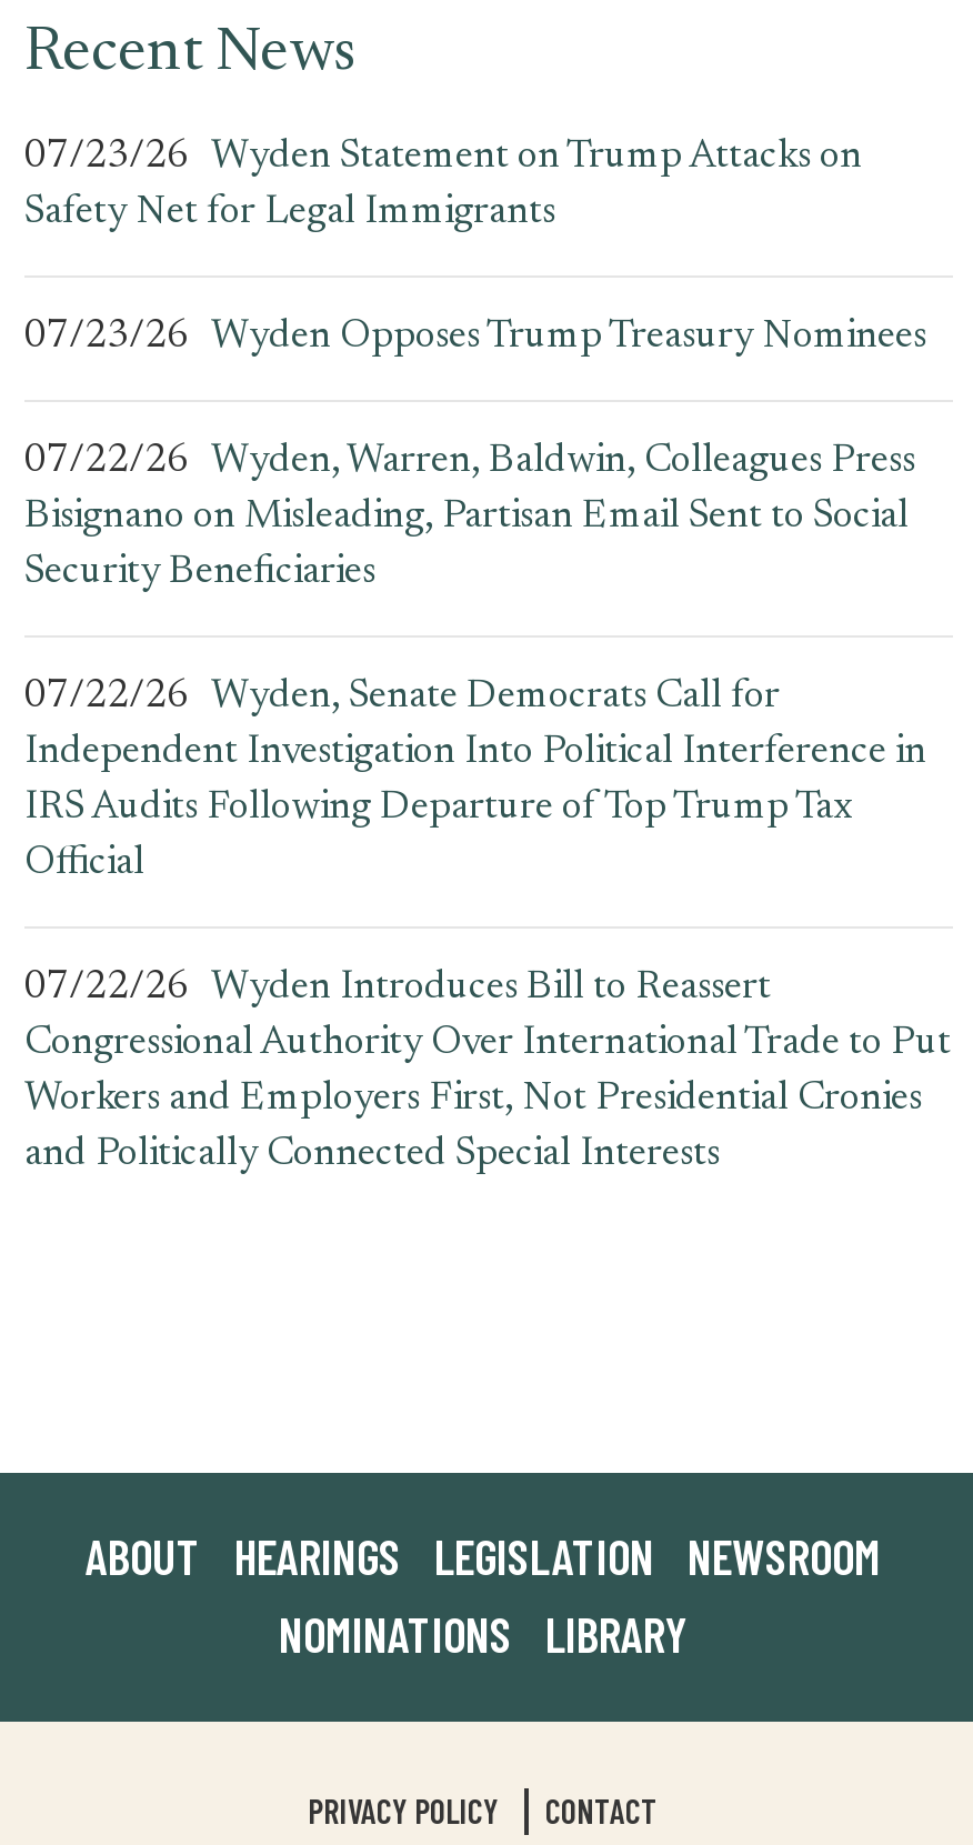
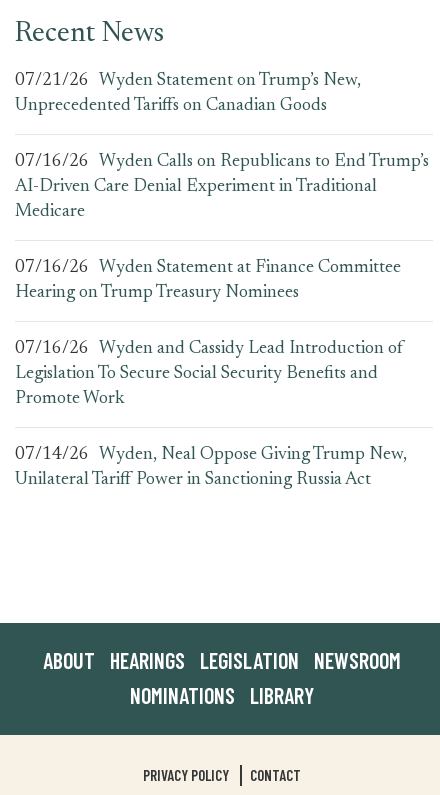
[24,138,862,233] 07/23/26 Wyden Statement on Trump Attacks on | Safety Net for Legal Immigrants -> [15,72,361,115] 07/21/26 Wyden Statement on Trump’s New, | Unprecedented Tariffs on Canadian Goods
[24,318,926,358] 07/23/26 Wyden Opposes Trump Treasury Nominees -> [15,153,429,221] 07/16/26 Wyden Calls on Republicans to End Trump’s | AI-Driven Care Denial Experiment in Traditional | Medicare
[24,442,915,593] 07/22/26 Wyden, Warren, Baldwin, Colleagues Press | Bisignano on Misleading, Partisan Email Sent to Social | Security Beneficiaries -> [15,259,401,302] 07/16/26 Wyden Statement at Finance Committee | Hearing on Trump Treasury Nominees
[24,678,926,884] 07/22/26 Wyden, Senate Democrats Call for | Independent Investigation Into Political Interference in | IRS Audits Following Departure of Top Trump Tax | Official -> [15,340,404,408] 07/16/26 Wyden and Cassidy Lead Introduction of | Legislation To Secure Social Security Benefits and | Promote Work
[24,969,951,1175] 07/22/26 Wyden Introduces Bill to Reassert | Congressional Authority Over International Trade to Put | Workers and Employers First, Not Presidential Cronies | and Politically Connected Special Interests -> [15,446,407,489] 07/14/26 Wyden, Neal Oppose Giving Trump New, | Unilateral Tariff Power in Sanctioning Russia Act

